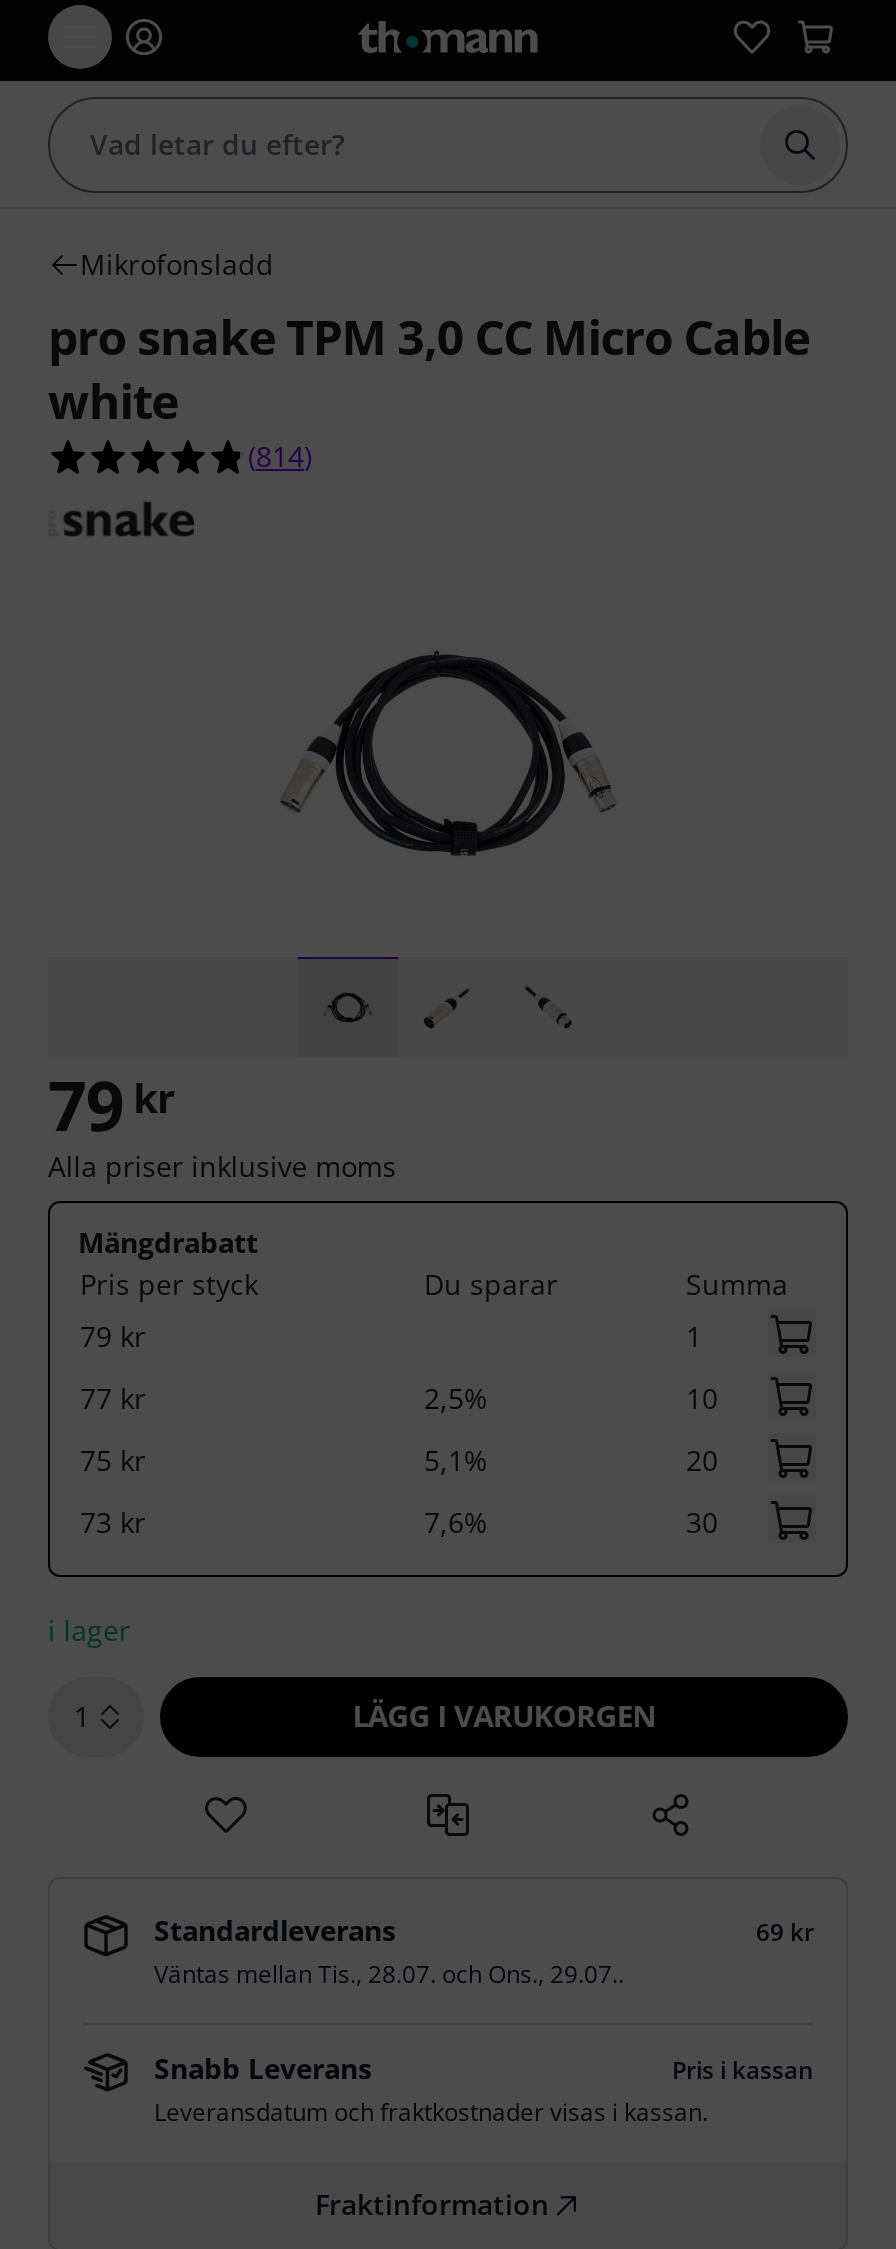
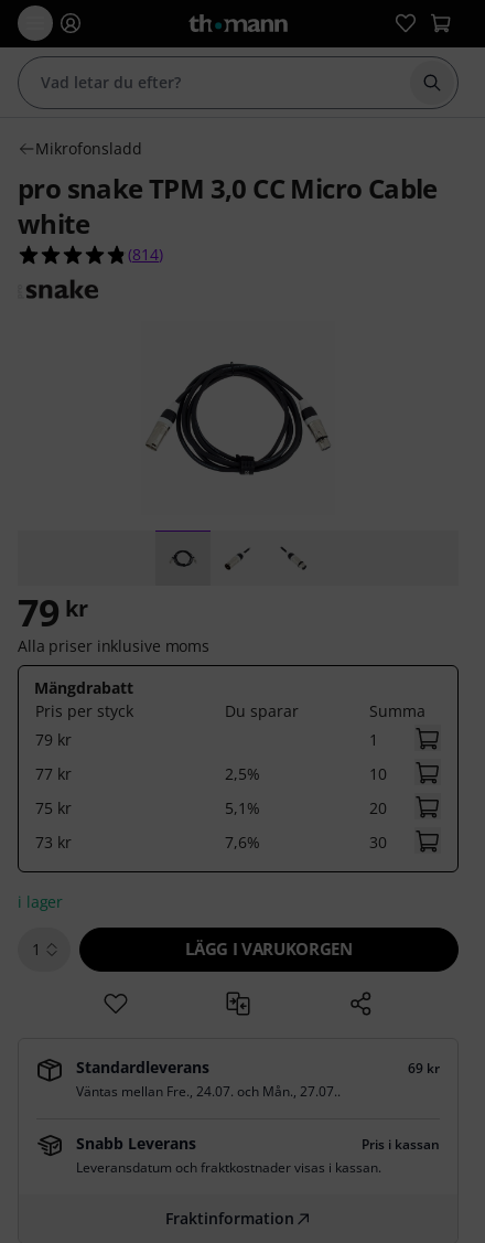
[154,1957,624,1991] Väntas mellan Tis., 28.07. och Ons., 29.07.. -> [76,1082,341,1101] Väntas mellan Fre., 24.07. och Mån., 27.07..

